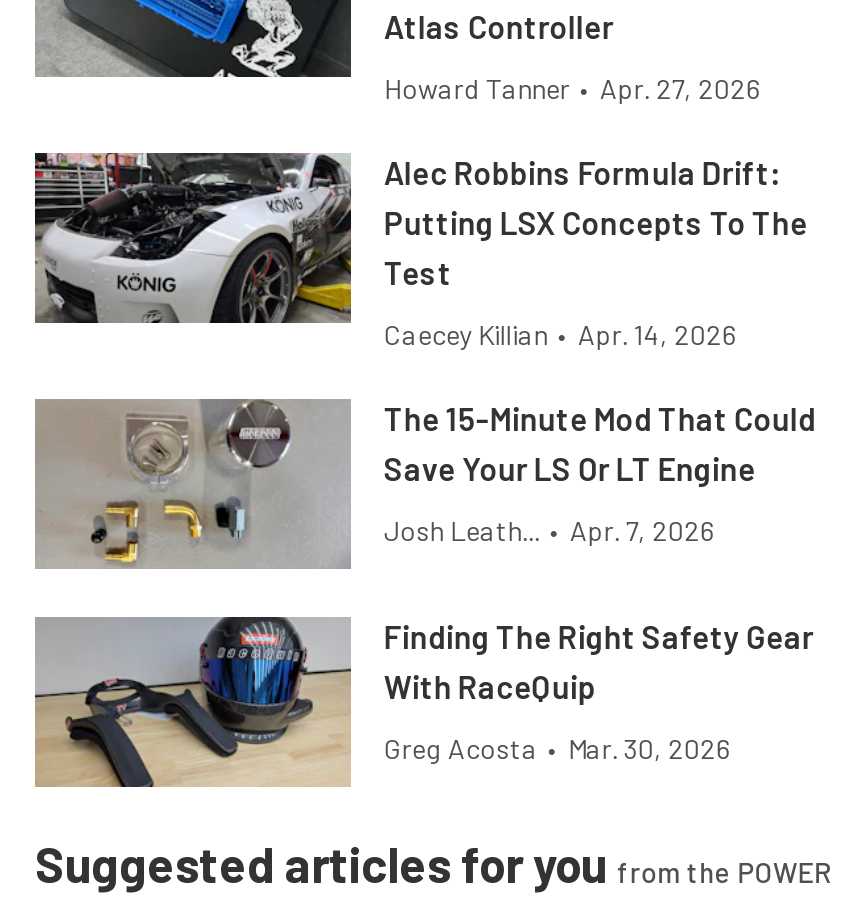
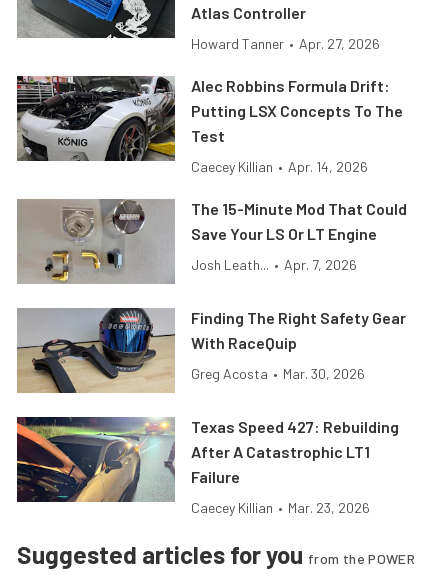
none -> [16,416,399,516] [image] | Texas Speed 427: Rebuilding | After A Catastrophic LT1 | Failure | Caecey Killian • Mar. 23, 2026

